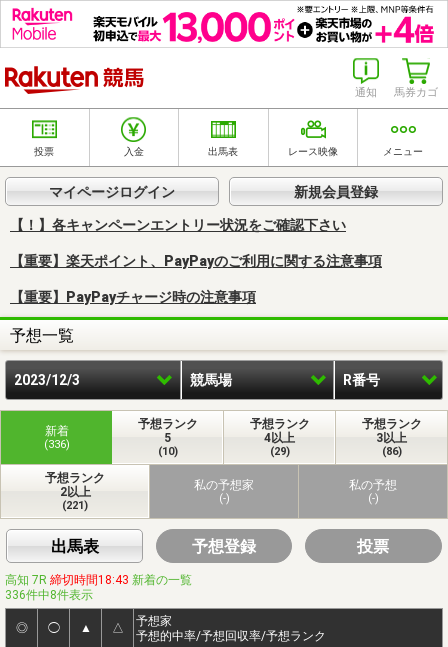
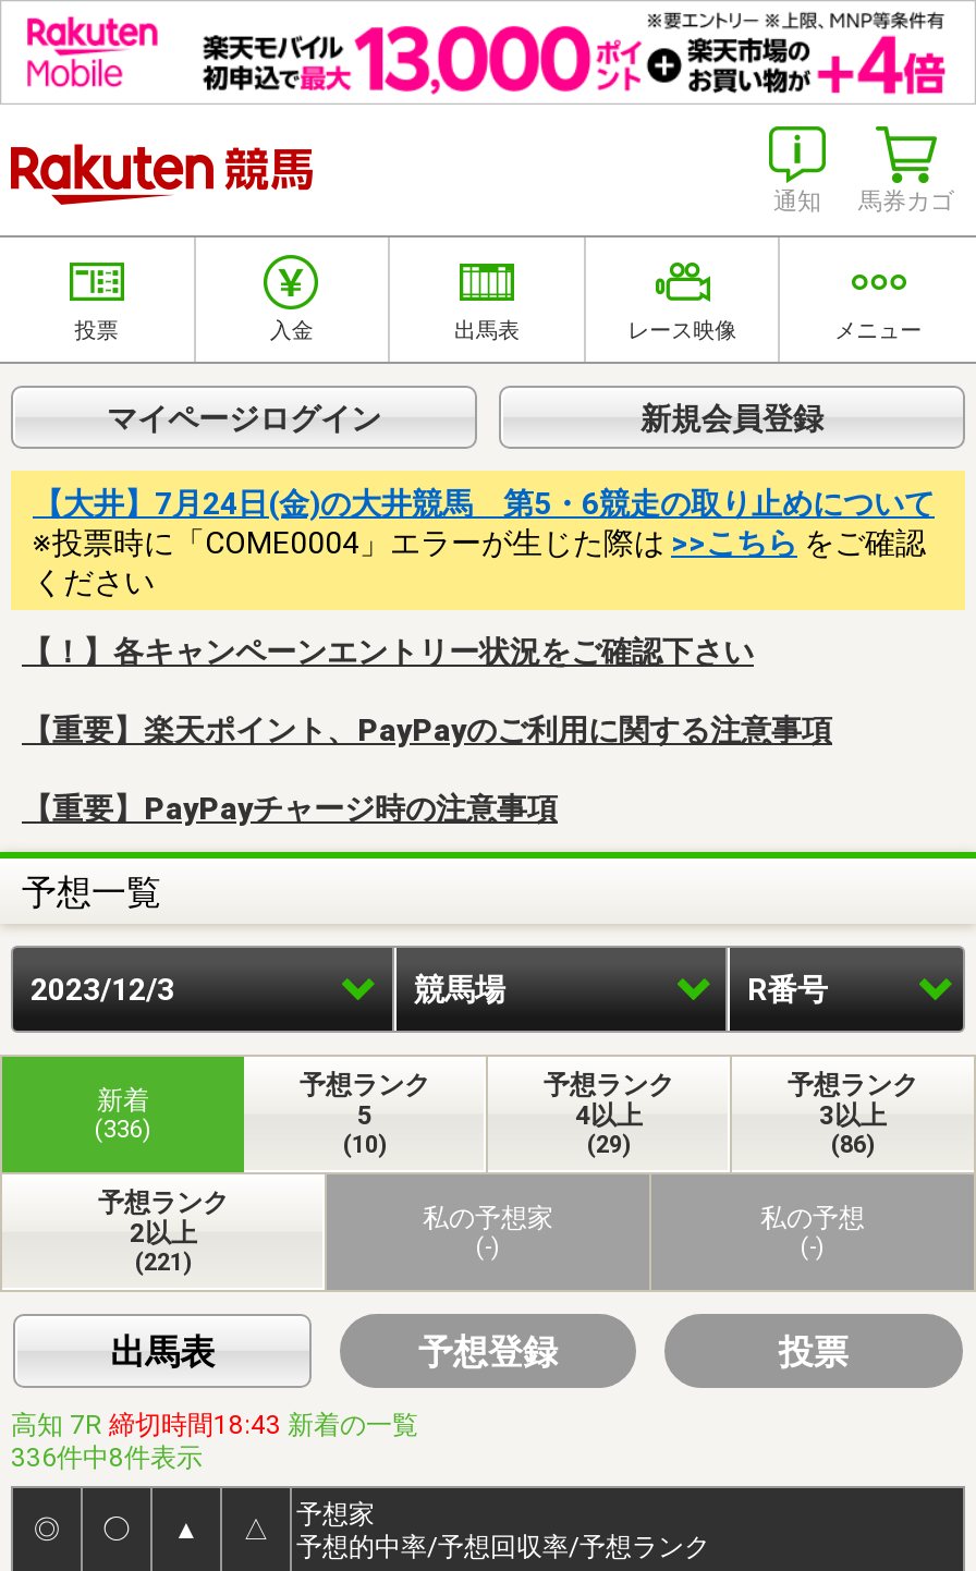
none -> [33,485,935,599] 【大井】7月24日(金)の大井競馬 第5・6競走の取り止めについて | ※投票時に「COME0004」エラーが生じた際は>>こちらをご確認 | ください

